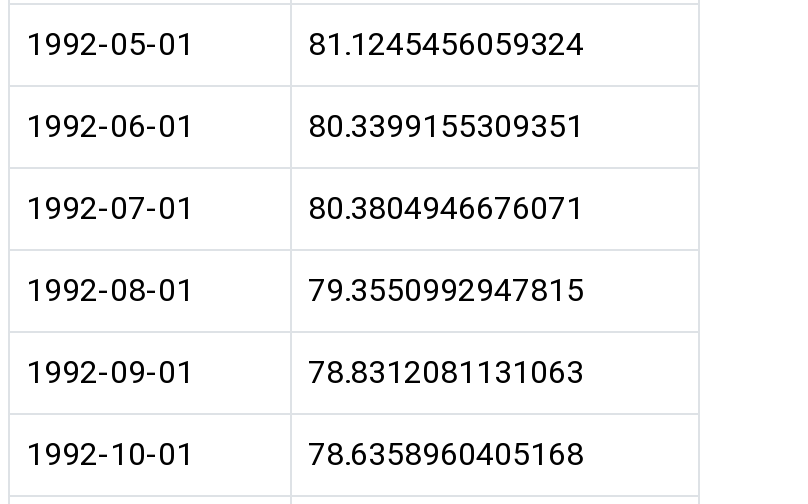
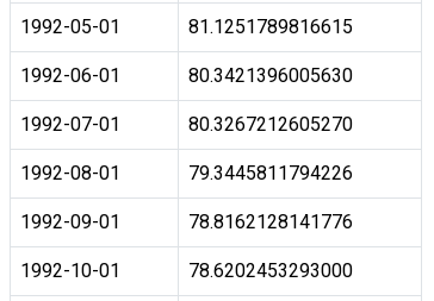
[308,25,584,63] 81.1245456059324 -> [188,15,353,38] 81.1251789816615
[308,107,584,145] 80.3399155309351 -> [188,64,353,87] 80.3421396005630
[308,189,584,227] 80.3804946676071 -> [188,113,353,136] 80.3267212605270
[308,271,584,309] 79.3550992947815 -> [188,162,353,184] 79.3445811794226
[308,353,584,391] 78.8312081131063 -> [188,211,353,233] 78.8162128141776
[308,435,584,473] 78.6358960405168 -> [188,259,353,282] 78.6202453293000

